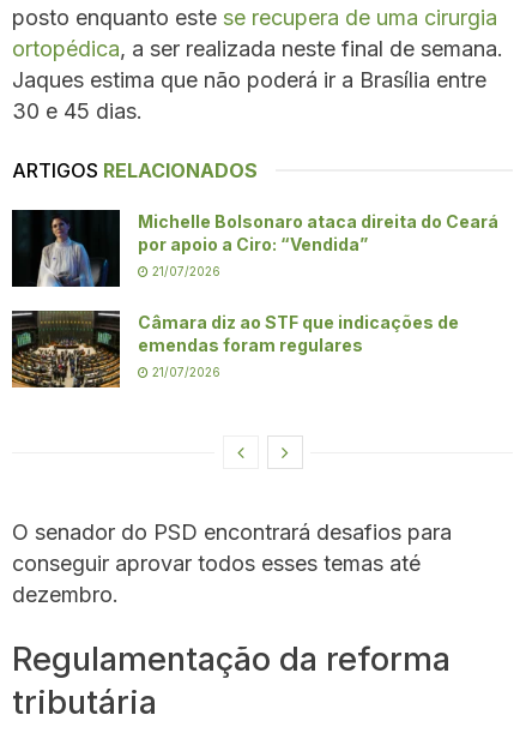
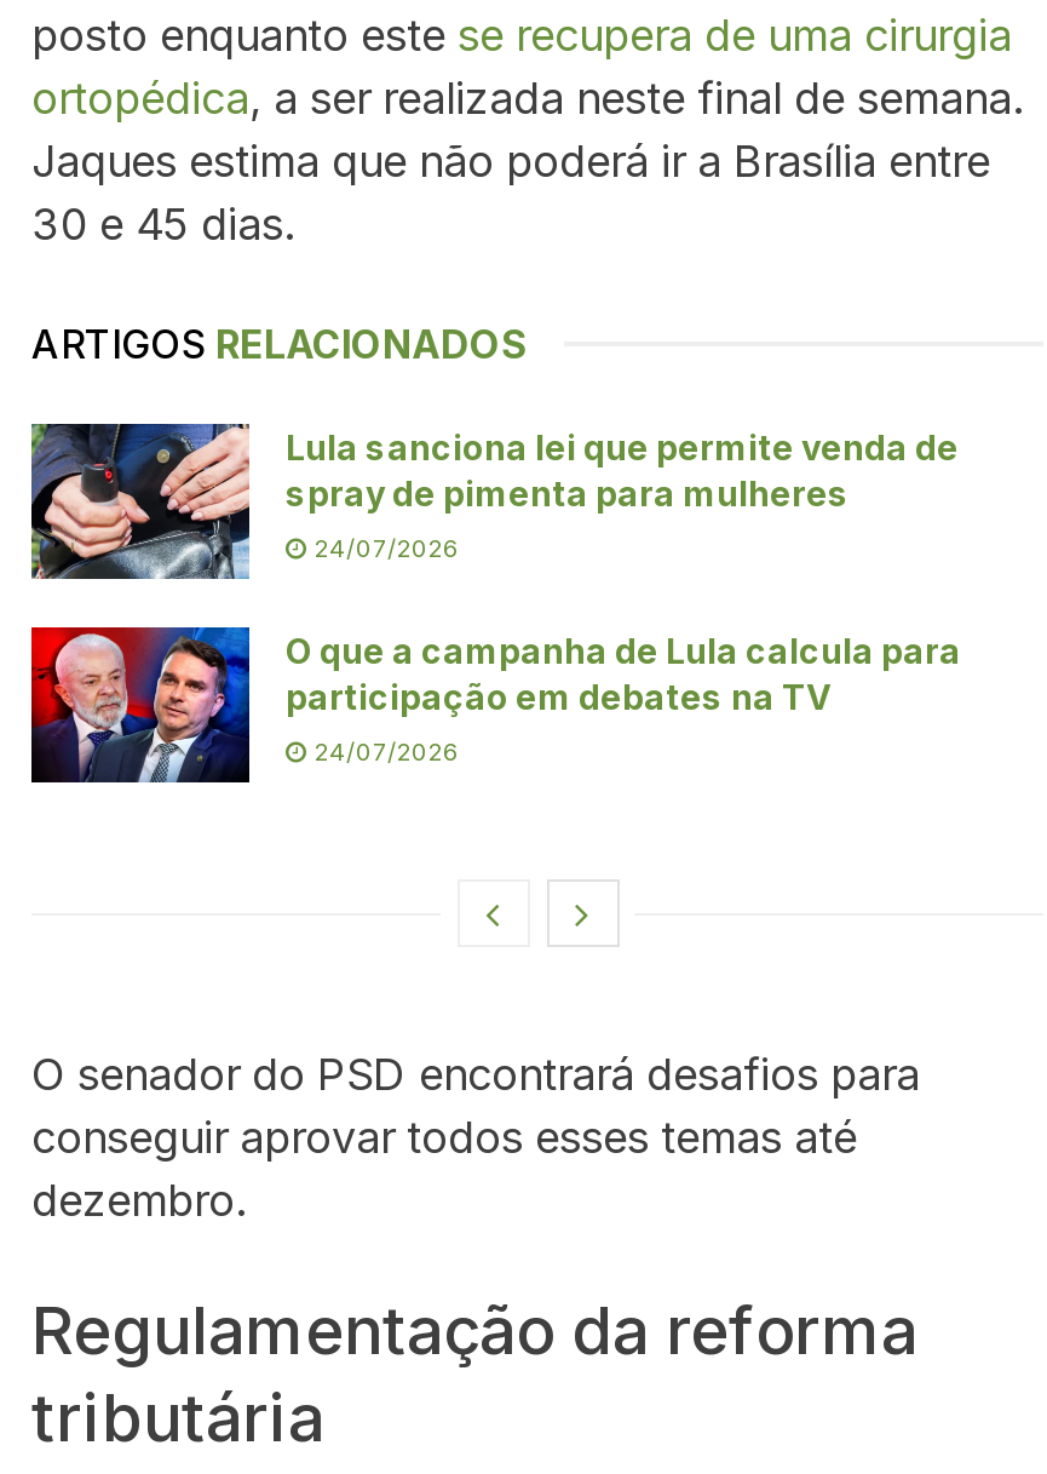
[11,209,498,288] [image] | Michelle Bolsonaro ataca direita do Ceará | por apoio a Ciro: “Vendida” -> [29,421,959,581] [image] | Lula sanciona lei que permite venda de | spray de pimenta para mulheres
[149,264,220,278] 21/07/2026 -> [307,532,460,562] 24/07/2026
[11,310,459,389] [image] | Câmara diz ao STF que indicações de | emendas foram regulares -> [29,625,961,785] [image] | O que a campanha de Lula calcula para | participação em debates na TV
[149,365,220,379] 21/07/2026 -> [307,737,460,766] 24/07/2026

